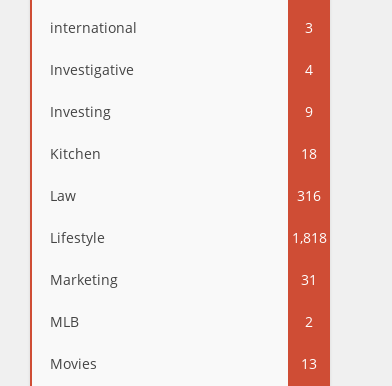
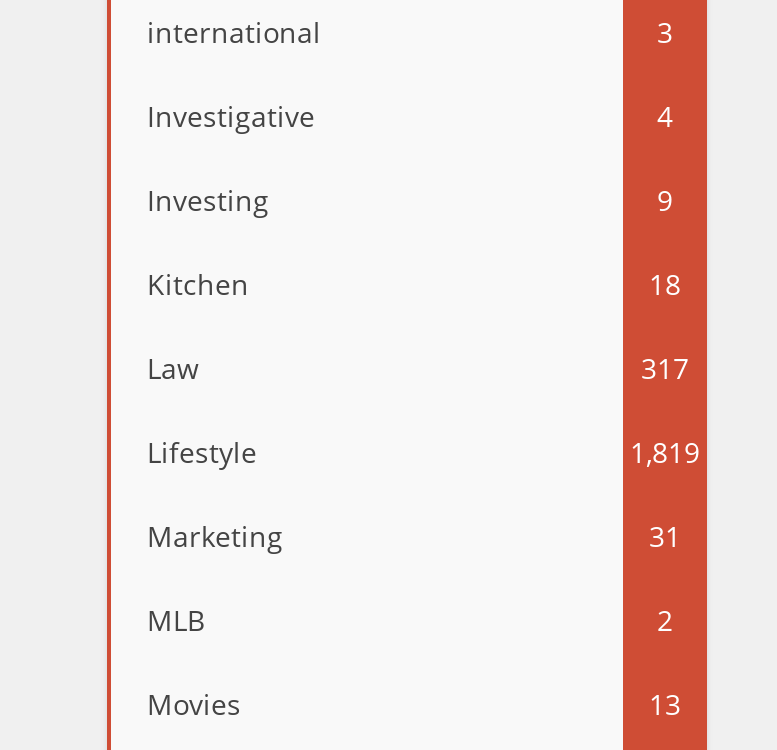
[297,186,321,205] 316 -> [641,349,689,387] 317
[291,228,326,247] 1,818 -> [630,433,700,471] 1,819

